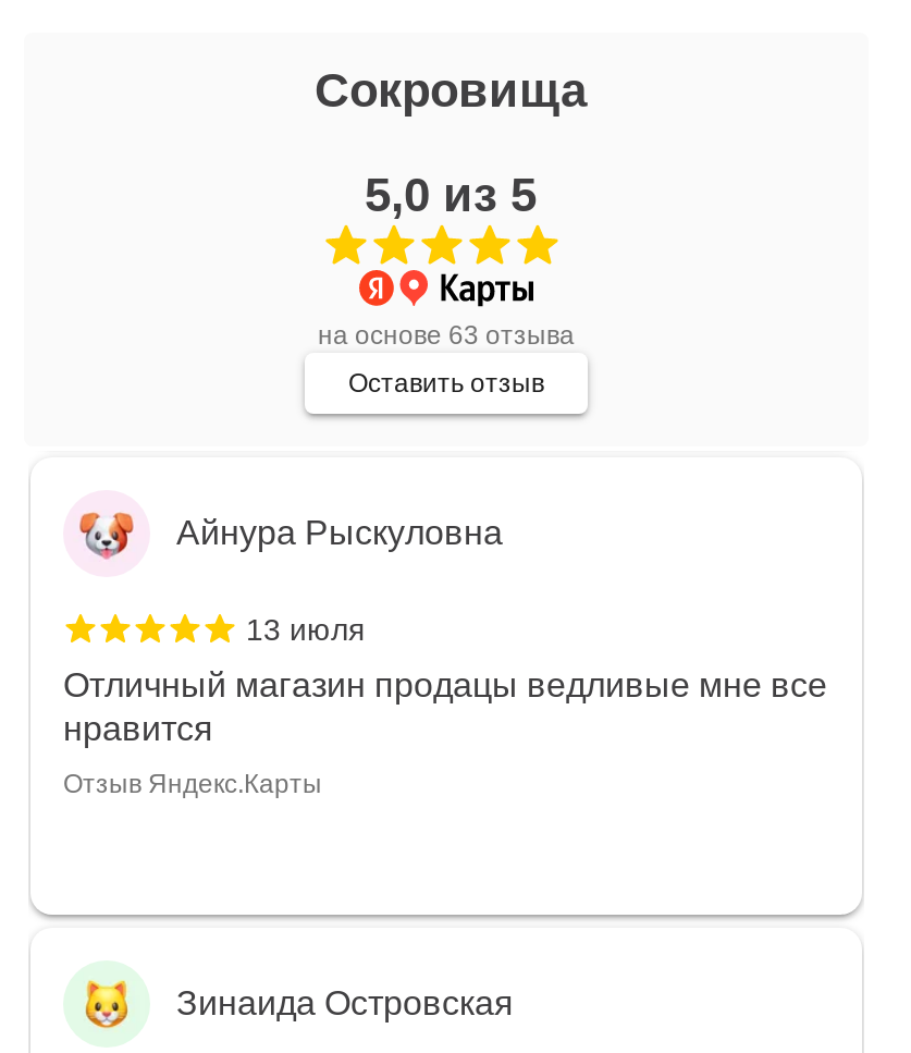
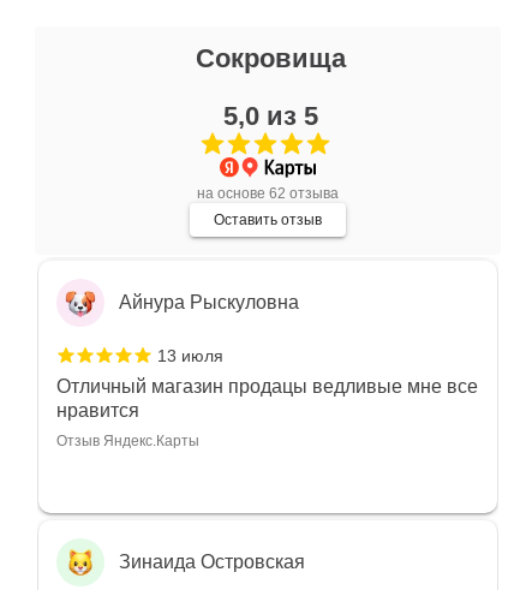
[318,319,575,350] на основе 63 отзыва -> [197,184,339,201] на основе 62 отзыва

